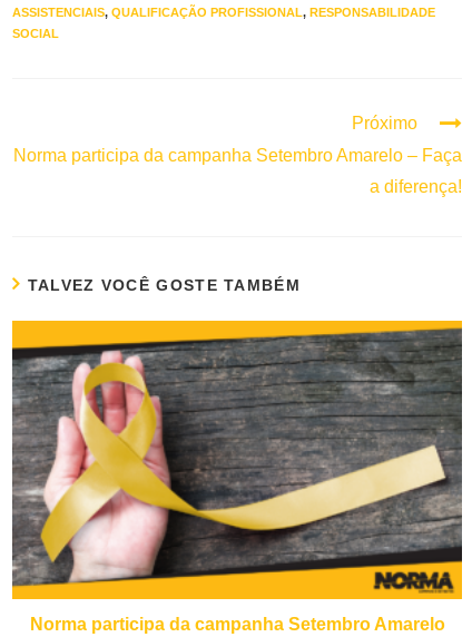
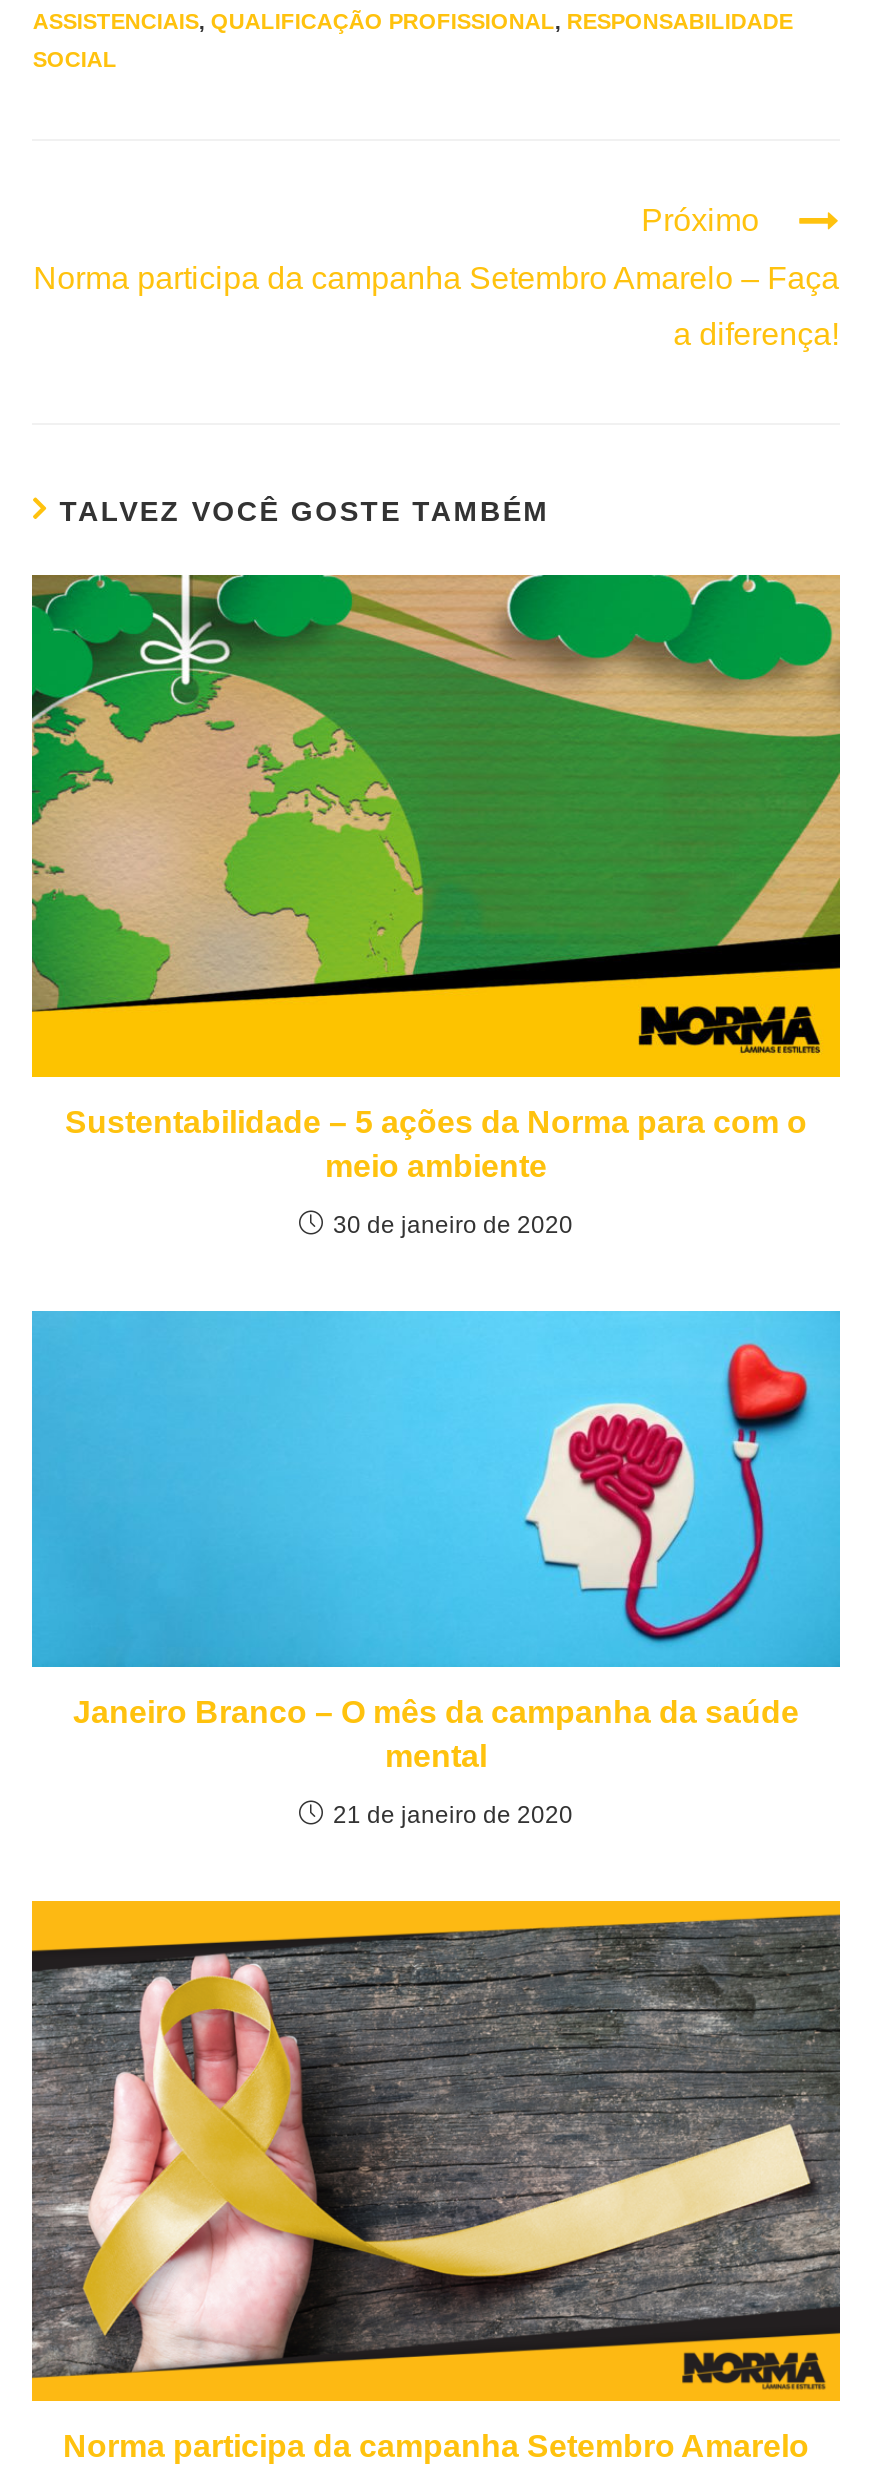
none -> [30,572,842,1238] [image] | Sustentabilidade – 5 ações da Norma para com o | meio ambiente | 30 de janeiro de 2020
none -> [30,1308,842,1828] [image] | Janeiro Branco – O mês da campanha da saúde | mental | 21 de janeiro de 2020

